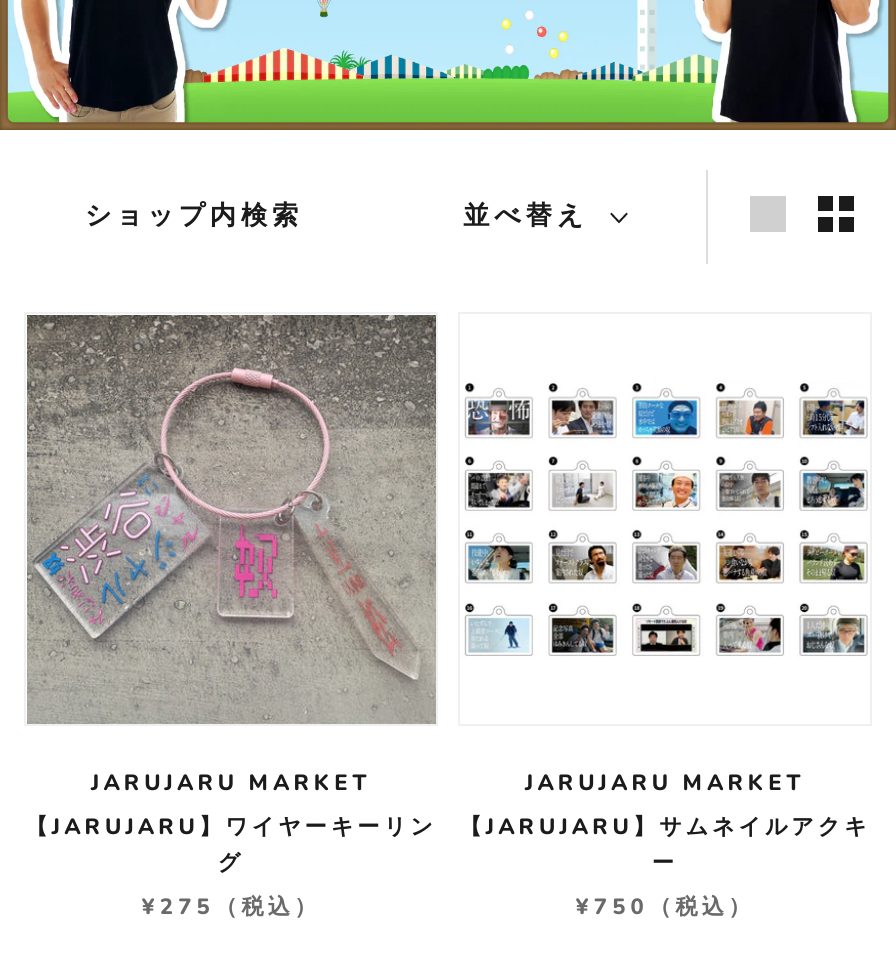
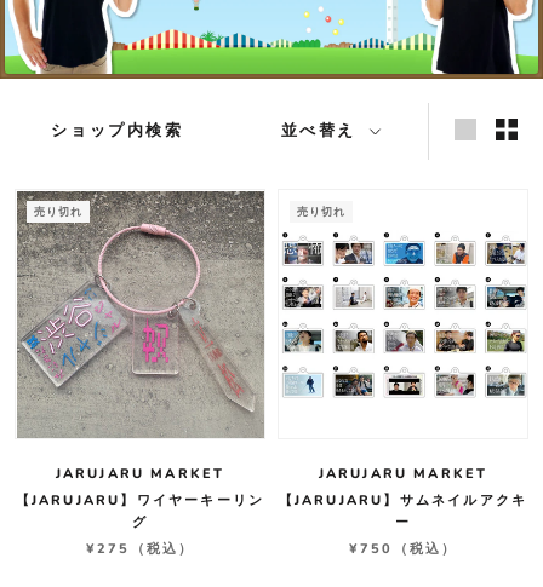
none -> [34,205,82,219] 売り切れ
none -> [297,205,345,219] 売り切れ

